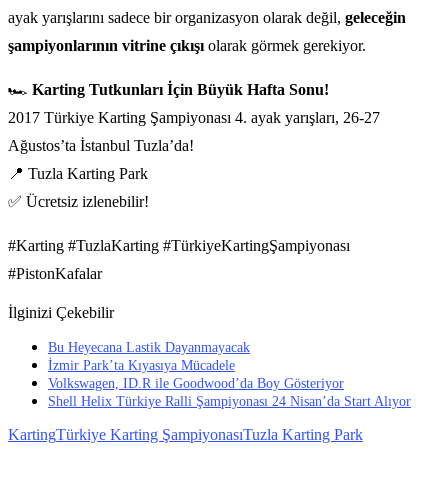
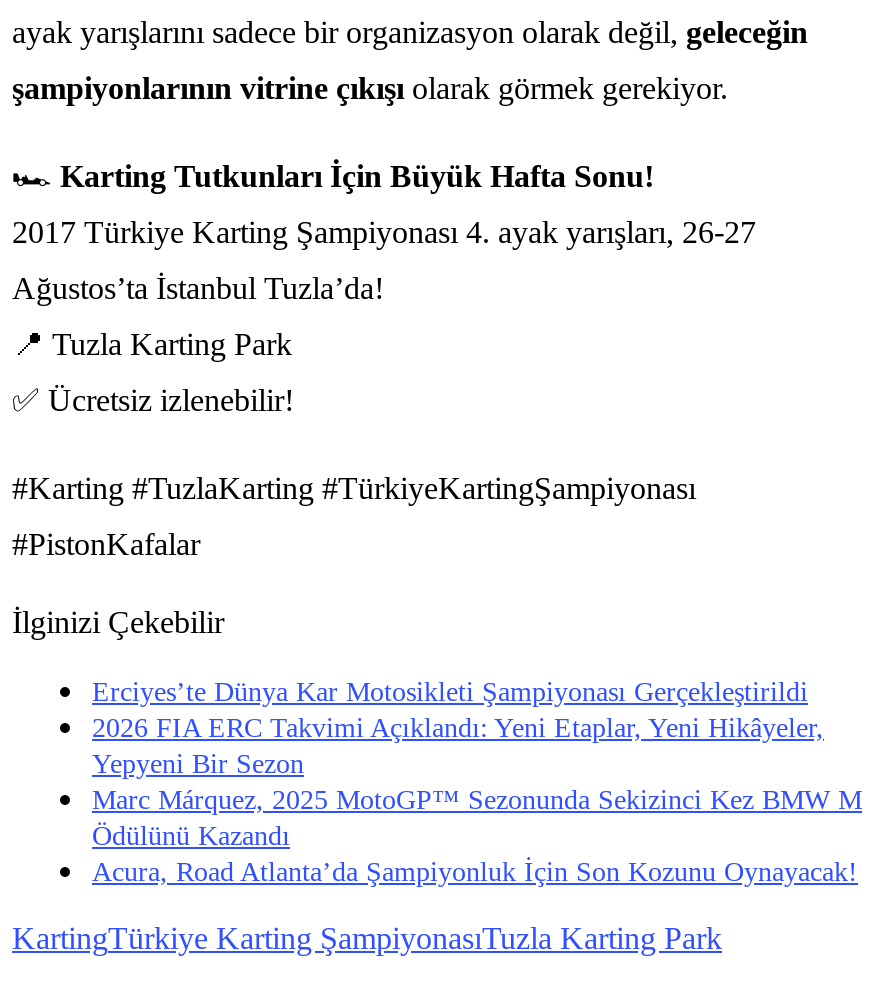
[48,340,411,409] Bu Heyecana Lastik Dayanmayacak | İzmir Park’ta Kıyasıya Mücadele | Volkswagen, ID.R ile Goodwood’da Boy Gösteriyor | Shell Helix Türkiye Ralli Şampiyonası 24 Nisan’da Start Alıyor -> [92,677,862,887] Erciyes’te Dünya Kar Motosikleti Şampiyonası Gerçekleştirildi | 2026 FIA ERC Takvimi Açıklandı: Yeni Etaplar, Yeni Hikâyeler, | Yepyeni Bir Sezon | Marc Márquez, 2025 MotoGP™ Sezonunda Sekizinci Kez BMW M | Ödülünü Kazandı | Acura, Road Atlanta’da Şampiyonluk İçin Son Kozunu Oynayacak!

